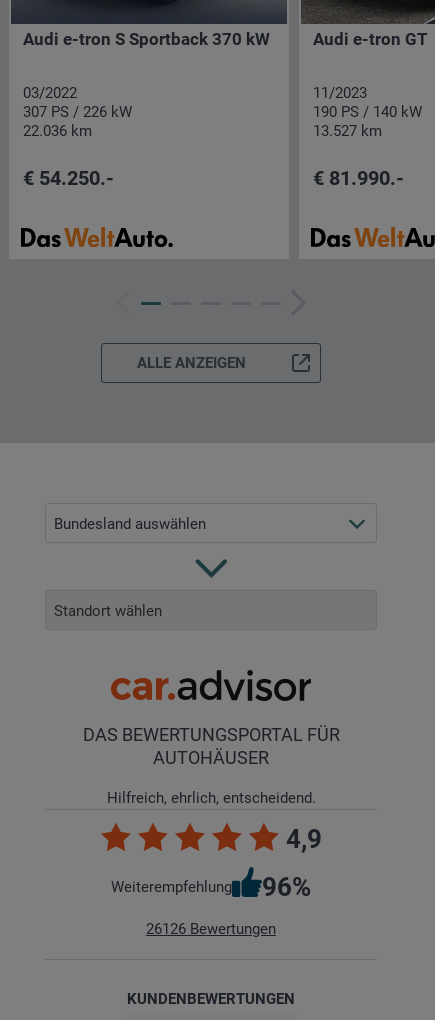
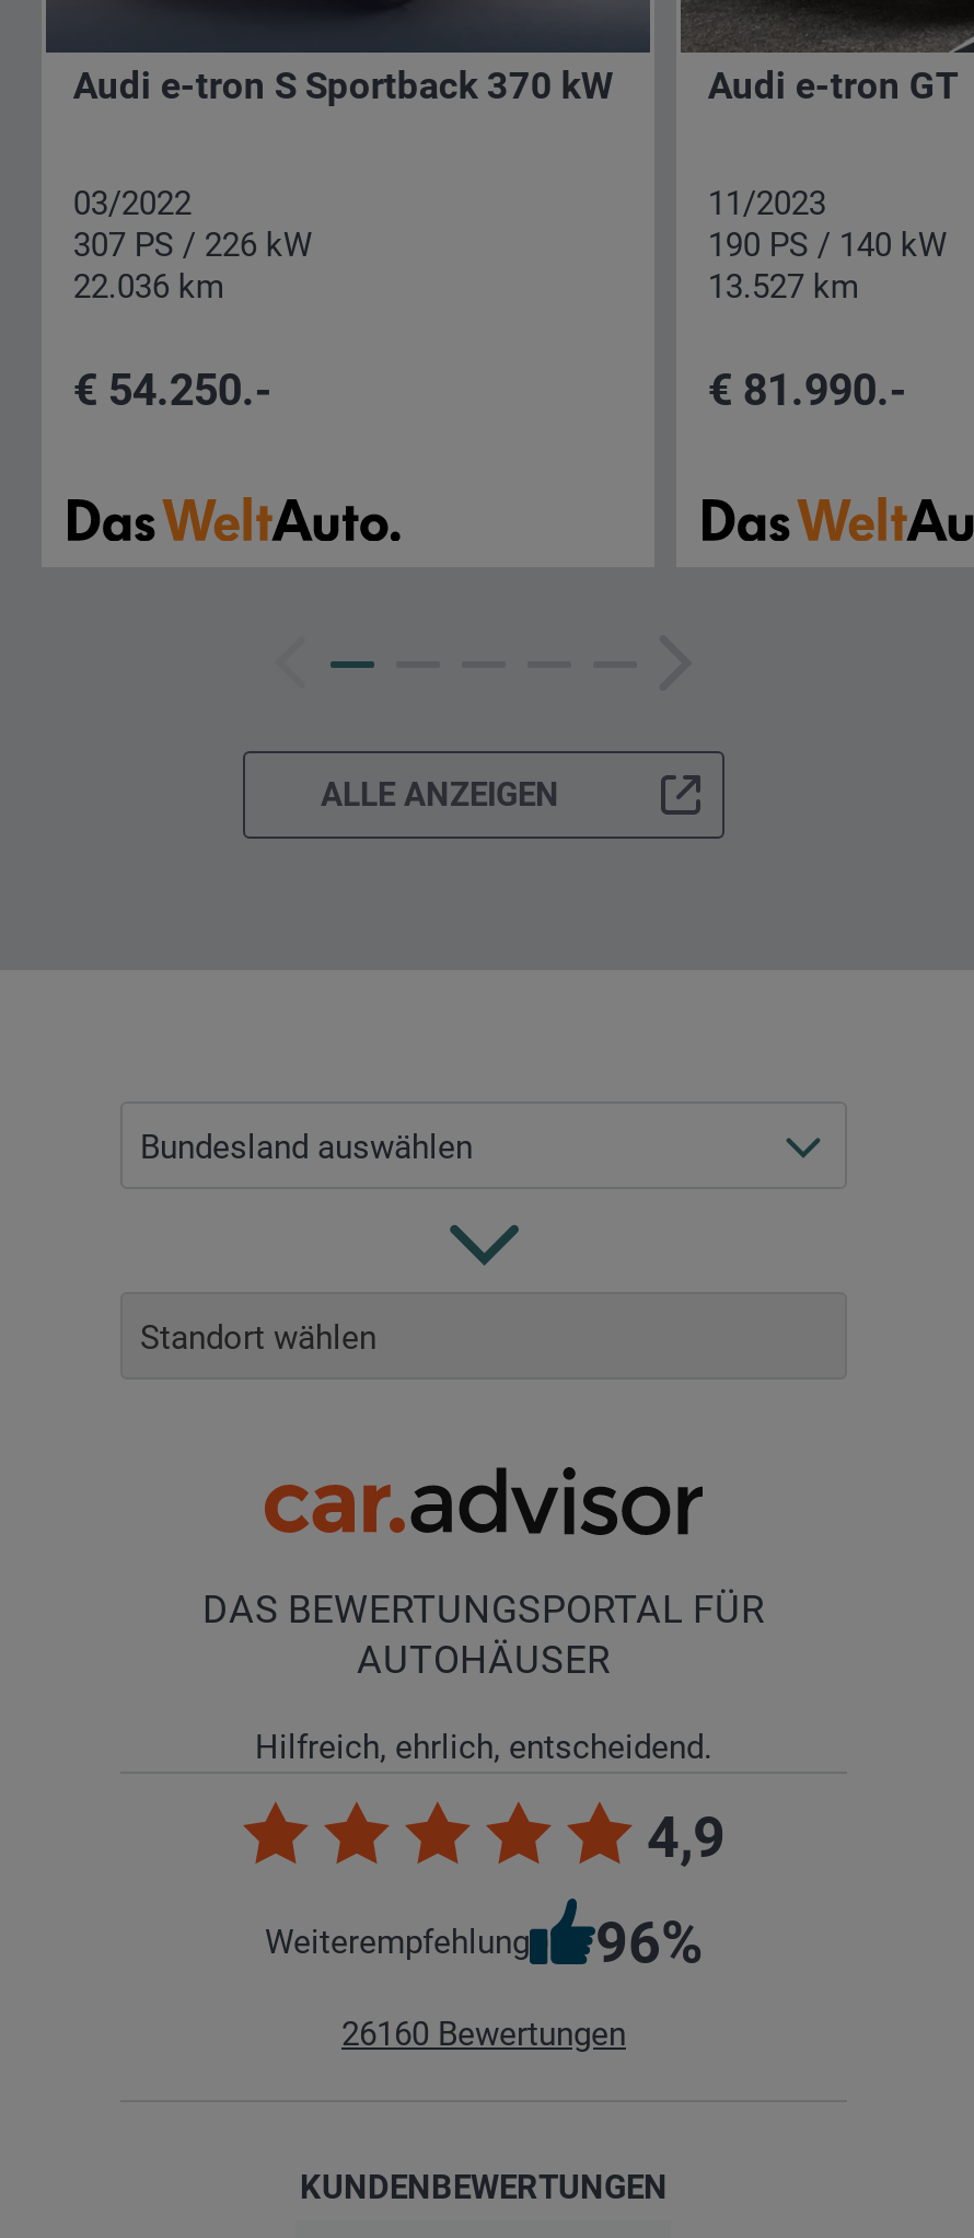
[146,920,276,938] 26126 Bewertungen -> [341,2015,626,2054] 26160 Bewertungen

